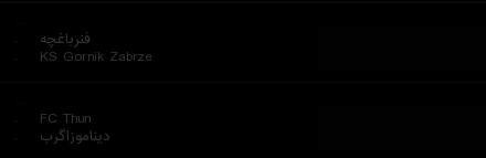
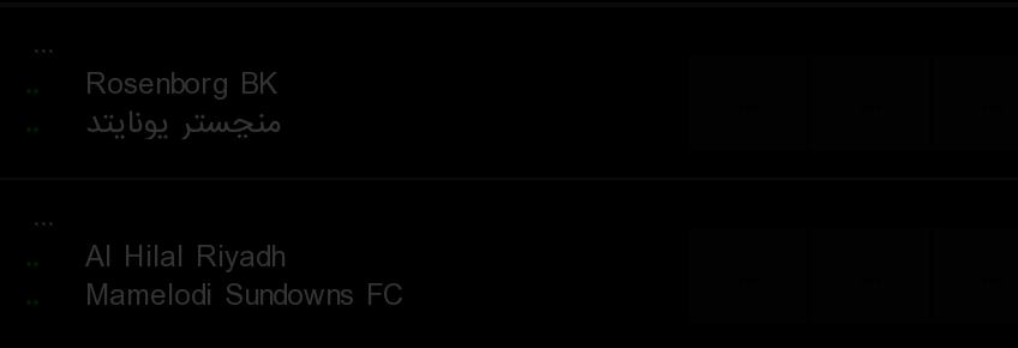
[40,29,91,50] فنرباغچه -> [85,62,277,108] Rosenborg BK
[40,46,152,67] KS Gornik Zabrze -> [85,101,282,146] منچستر یونایتد
[40,108,91,129] FC Thun -> [85,235,285,281] Al Hilal Riyadh
[40,126,110,147] دیناموزاگرب -> [85,274,405,319] Mamelodi Sundowns FC

